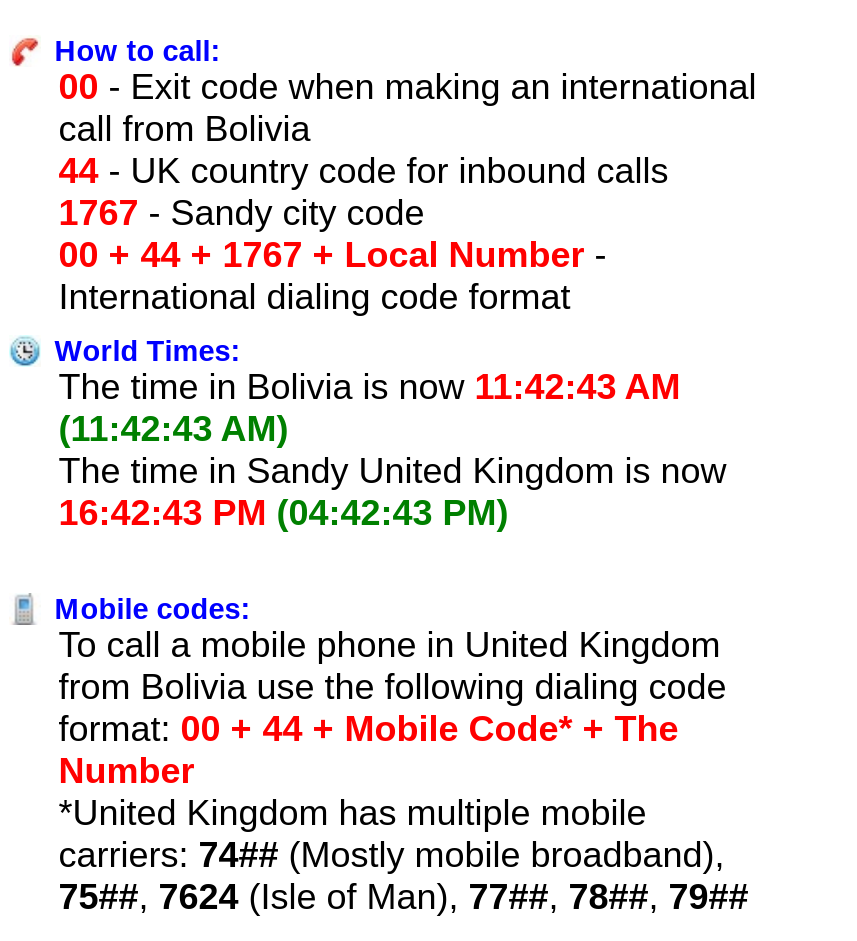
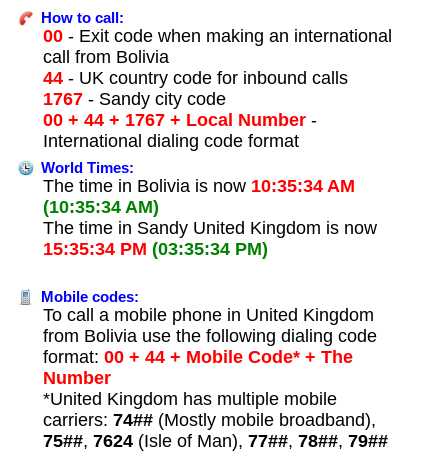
[59,367,681,407] The time in Bolivia is now 11:42:43 AM -> [43,176,355,196] The time in Bolivia is now 10:35:34 AM
[59,409,289,449] (11:42:43 AM) -> [43,197,159,217] (10:35:34 AM)
[59,493,509,533] 16:42:43 PM (04:42:43 PM) -> [43,239,268,259] 15:35:34 PM (03:35:34 PM)

